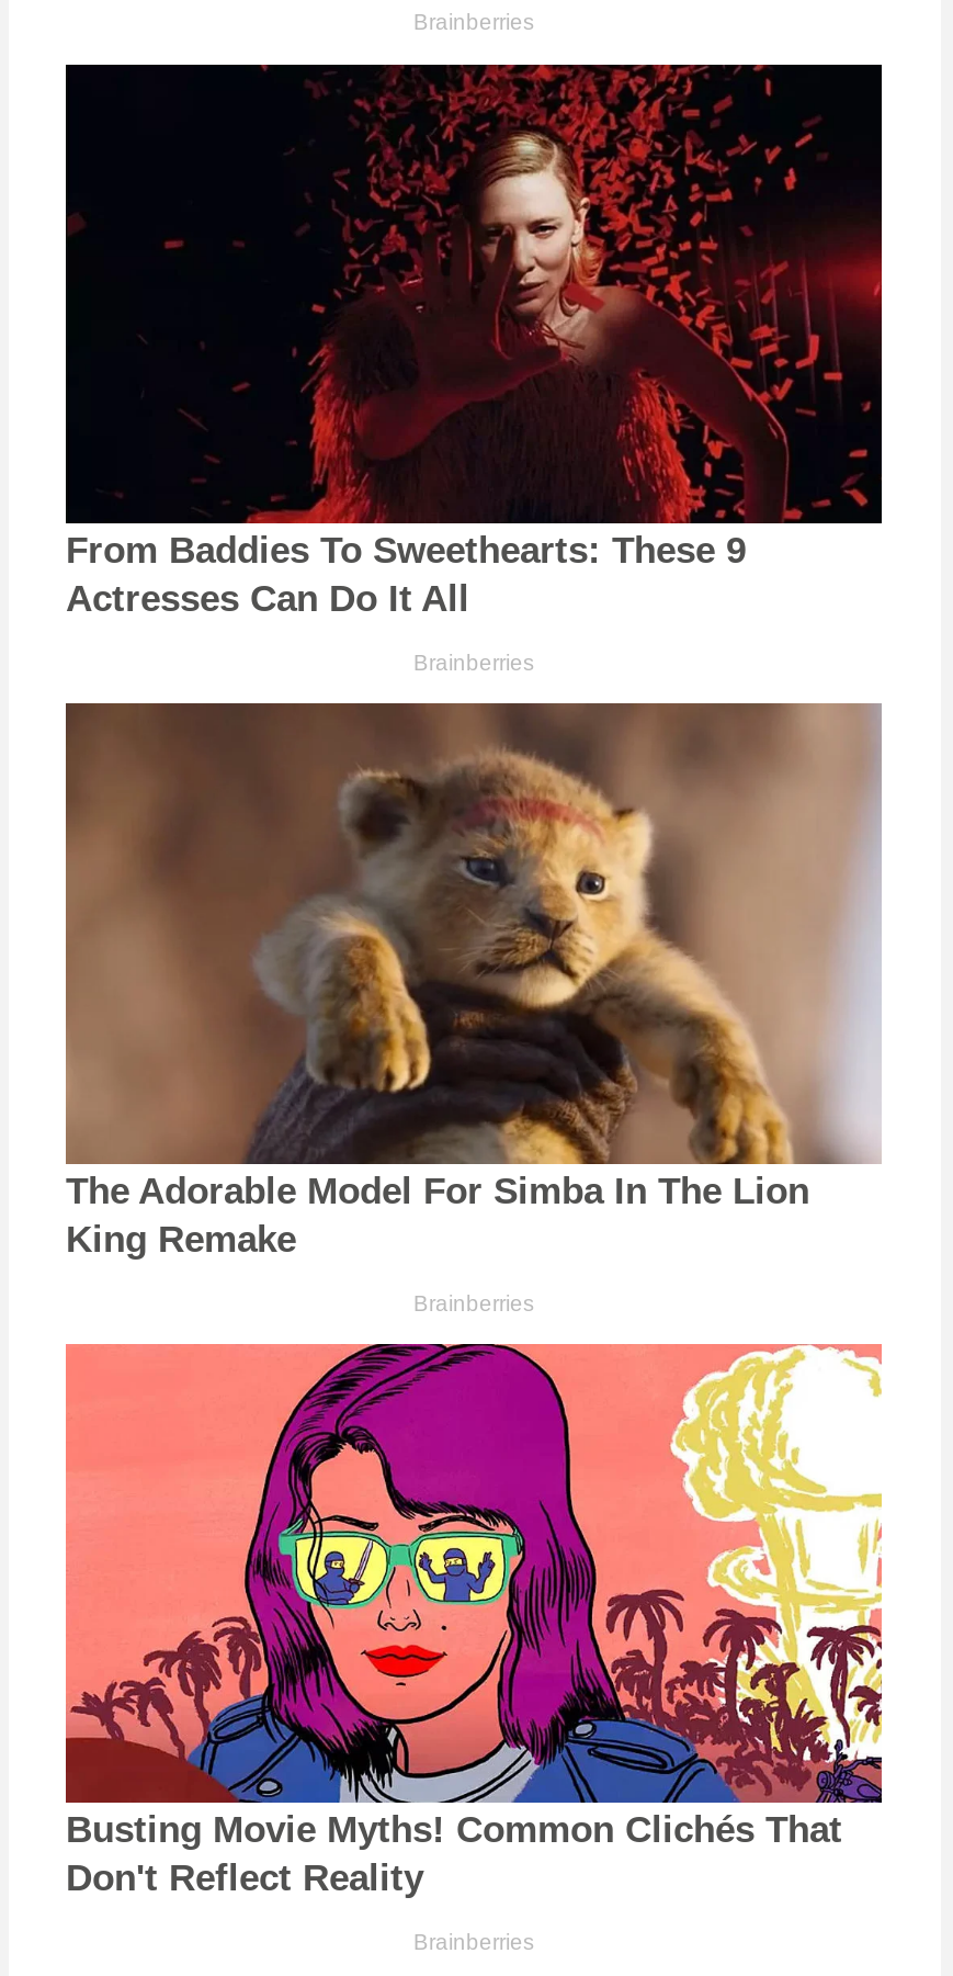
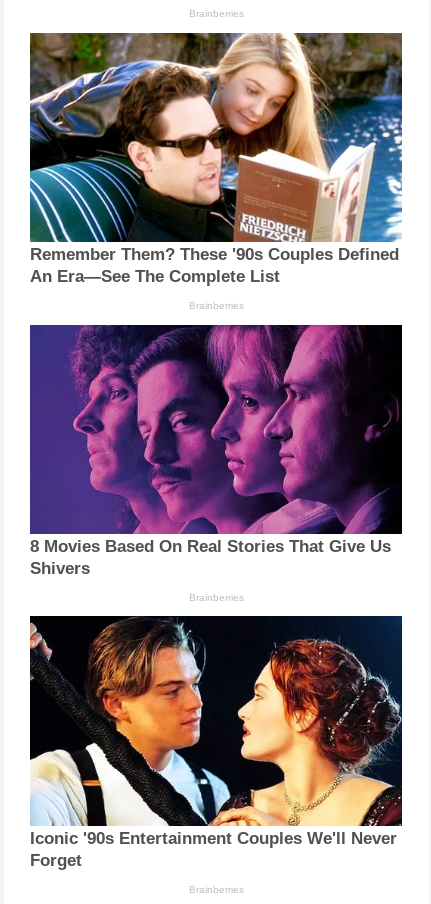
[64,63,884,620] [image] | From Baddies To Sweethearts: These 9 | Actresses Can Do It All -> [29,32,403,286] [image] | Remember Them? These '90s Couples Defined | An Era—See The Complete List
[64,701,882,1260] [image] | The Adorable Model For Simba In The Lion | King Remake -> [29,324,403,578] [image] | 8 Movies Based On Real Stories That Give Us | Shivers
[64,1342,884,1900] [image] | Busting Movie Myths! Common Clichés That | Don't Reflect Reality -> [29,615,403,870] [image] | Iconic '90s Entertainment Couples We'll Never | Forget

